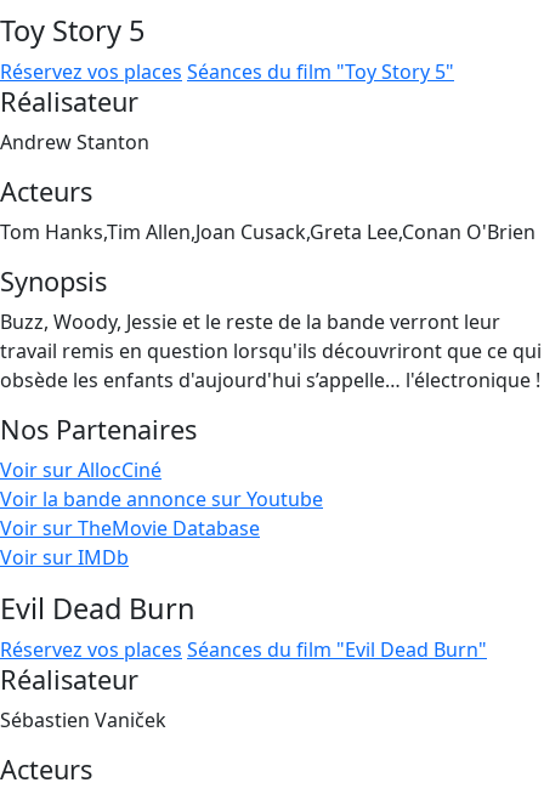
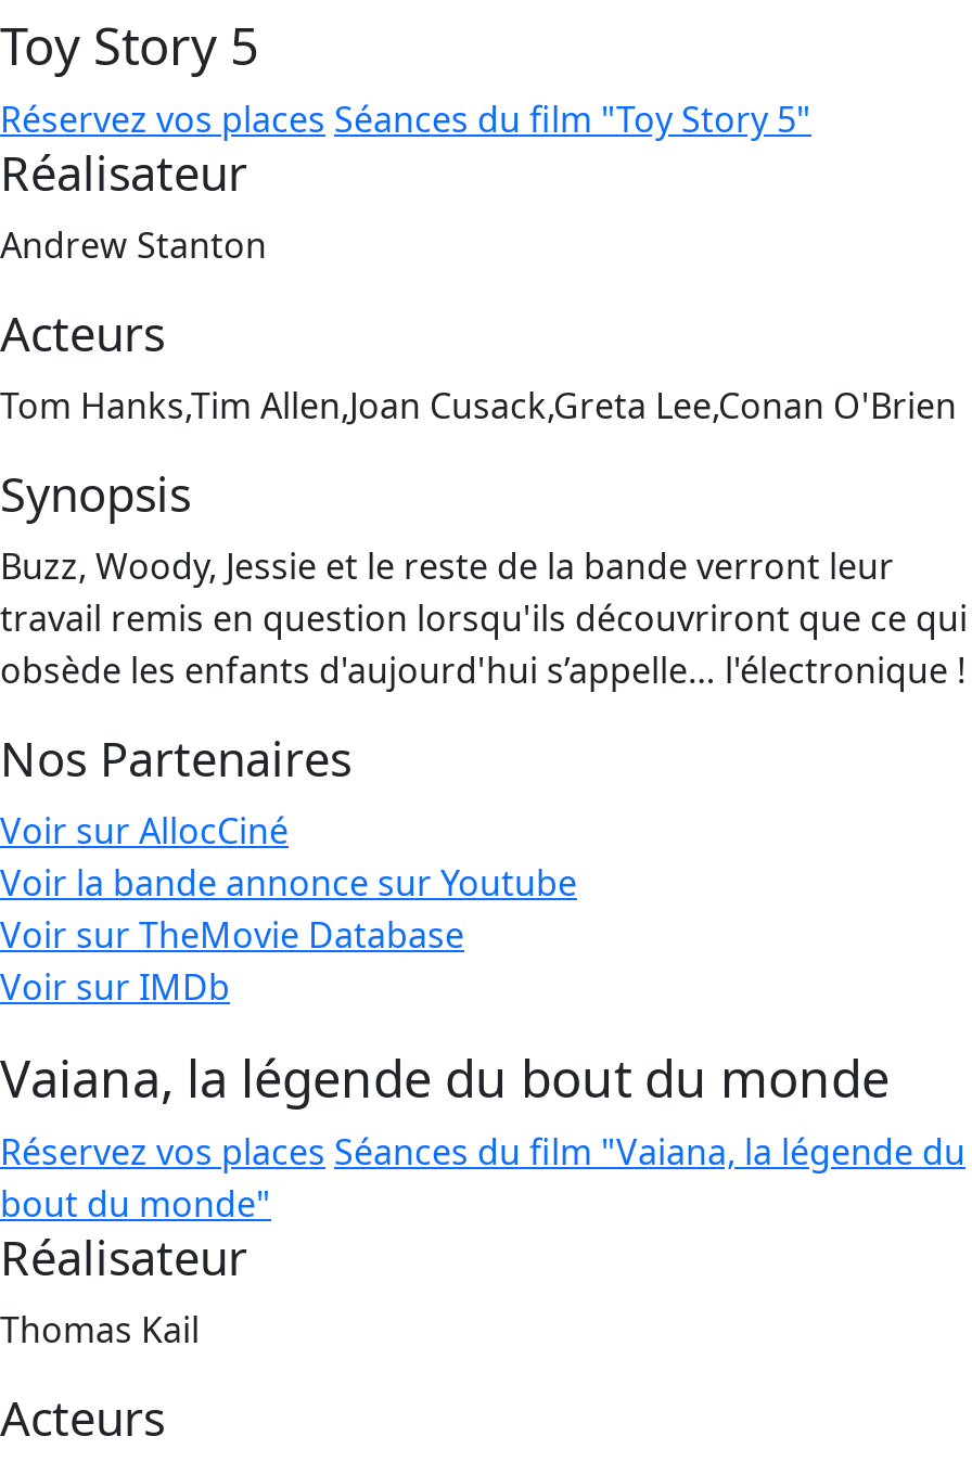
[0,589,487,663] Evil Dead Burn | Réservez vos places Séances du film "Evil Dead Burn" -> [0,1043,965,1228] Vaiana, la légende du bout du monde | Réservez vos places Séances du film "Vaiana, la légende du | bout du monde"
[0,707,166,733] Sébastien Vaniček -> [0,1306,200,1354] Thomas Kail

